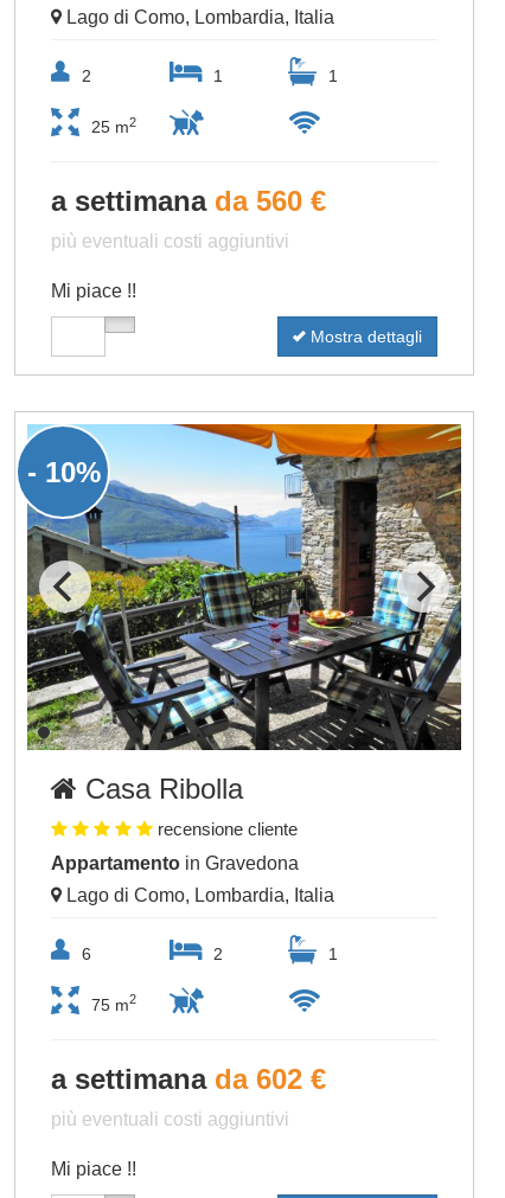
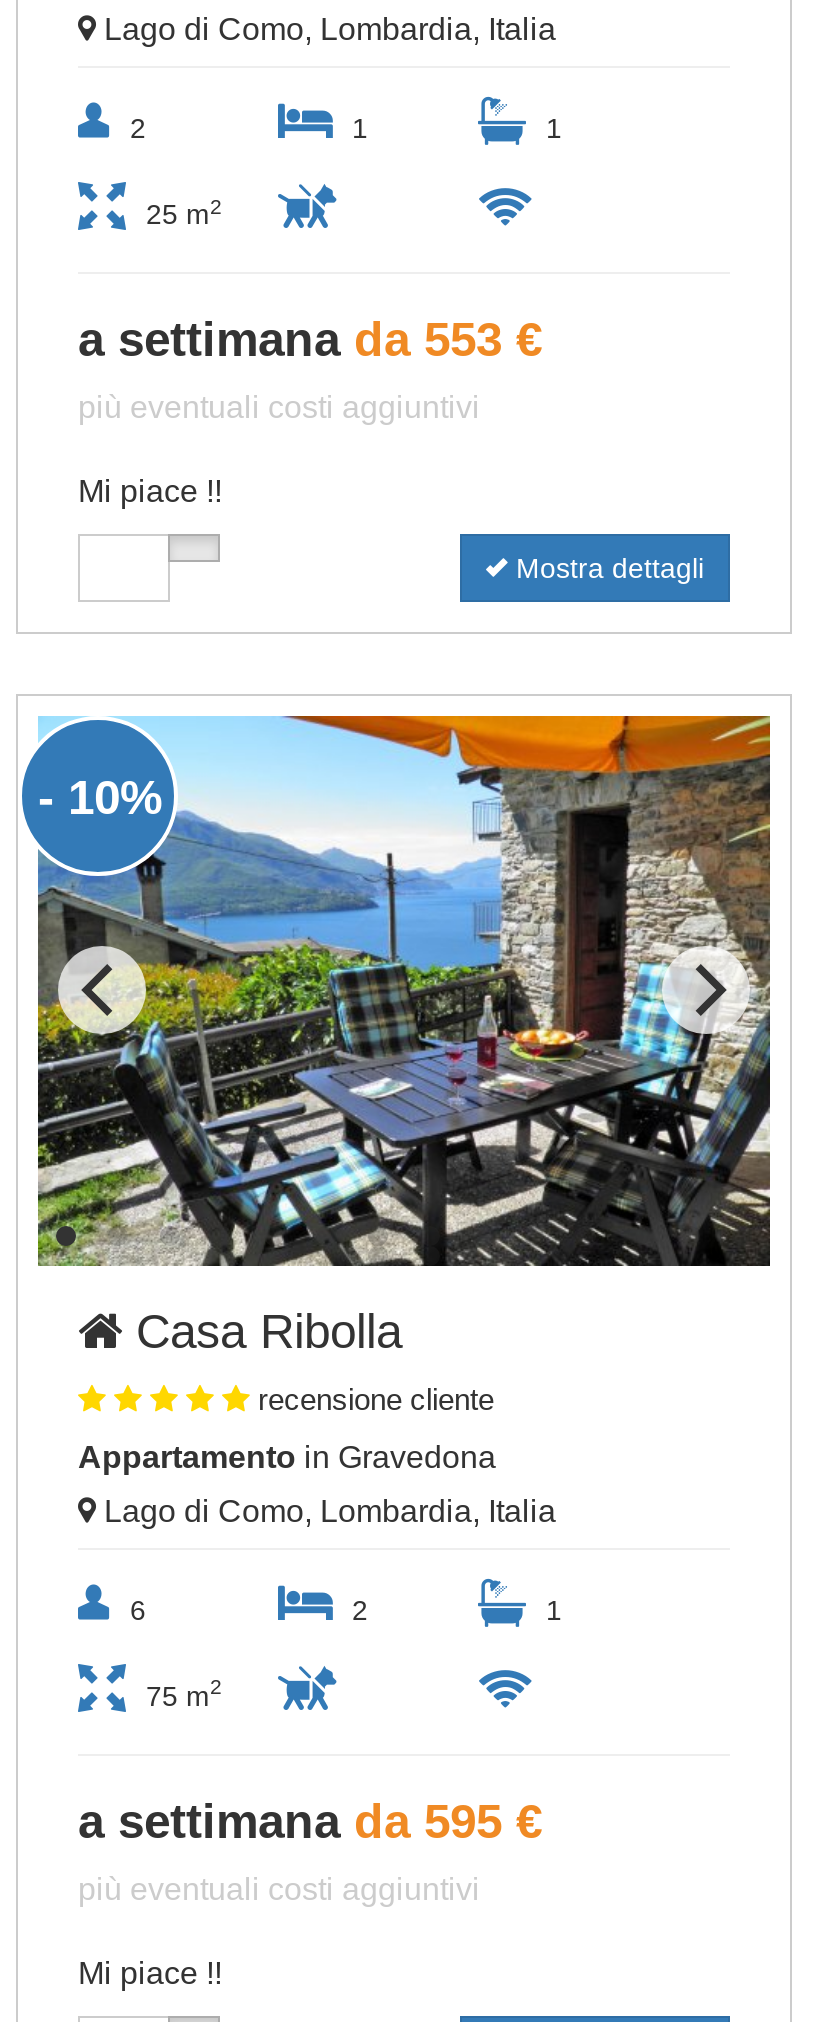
[51,185,326,217] a settimana da 560 € -> [78,312,542,366] a settimana da 553 €
[51,1062,326,1094] a settimana da 602 € -> [78,1793,542,1847] a settimana da 595 €

